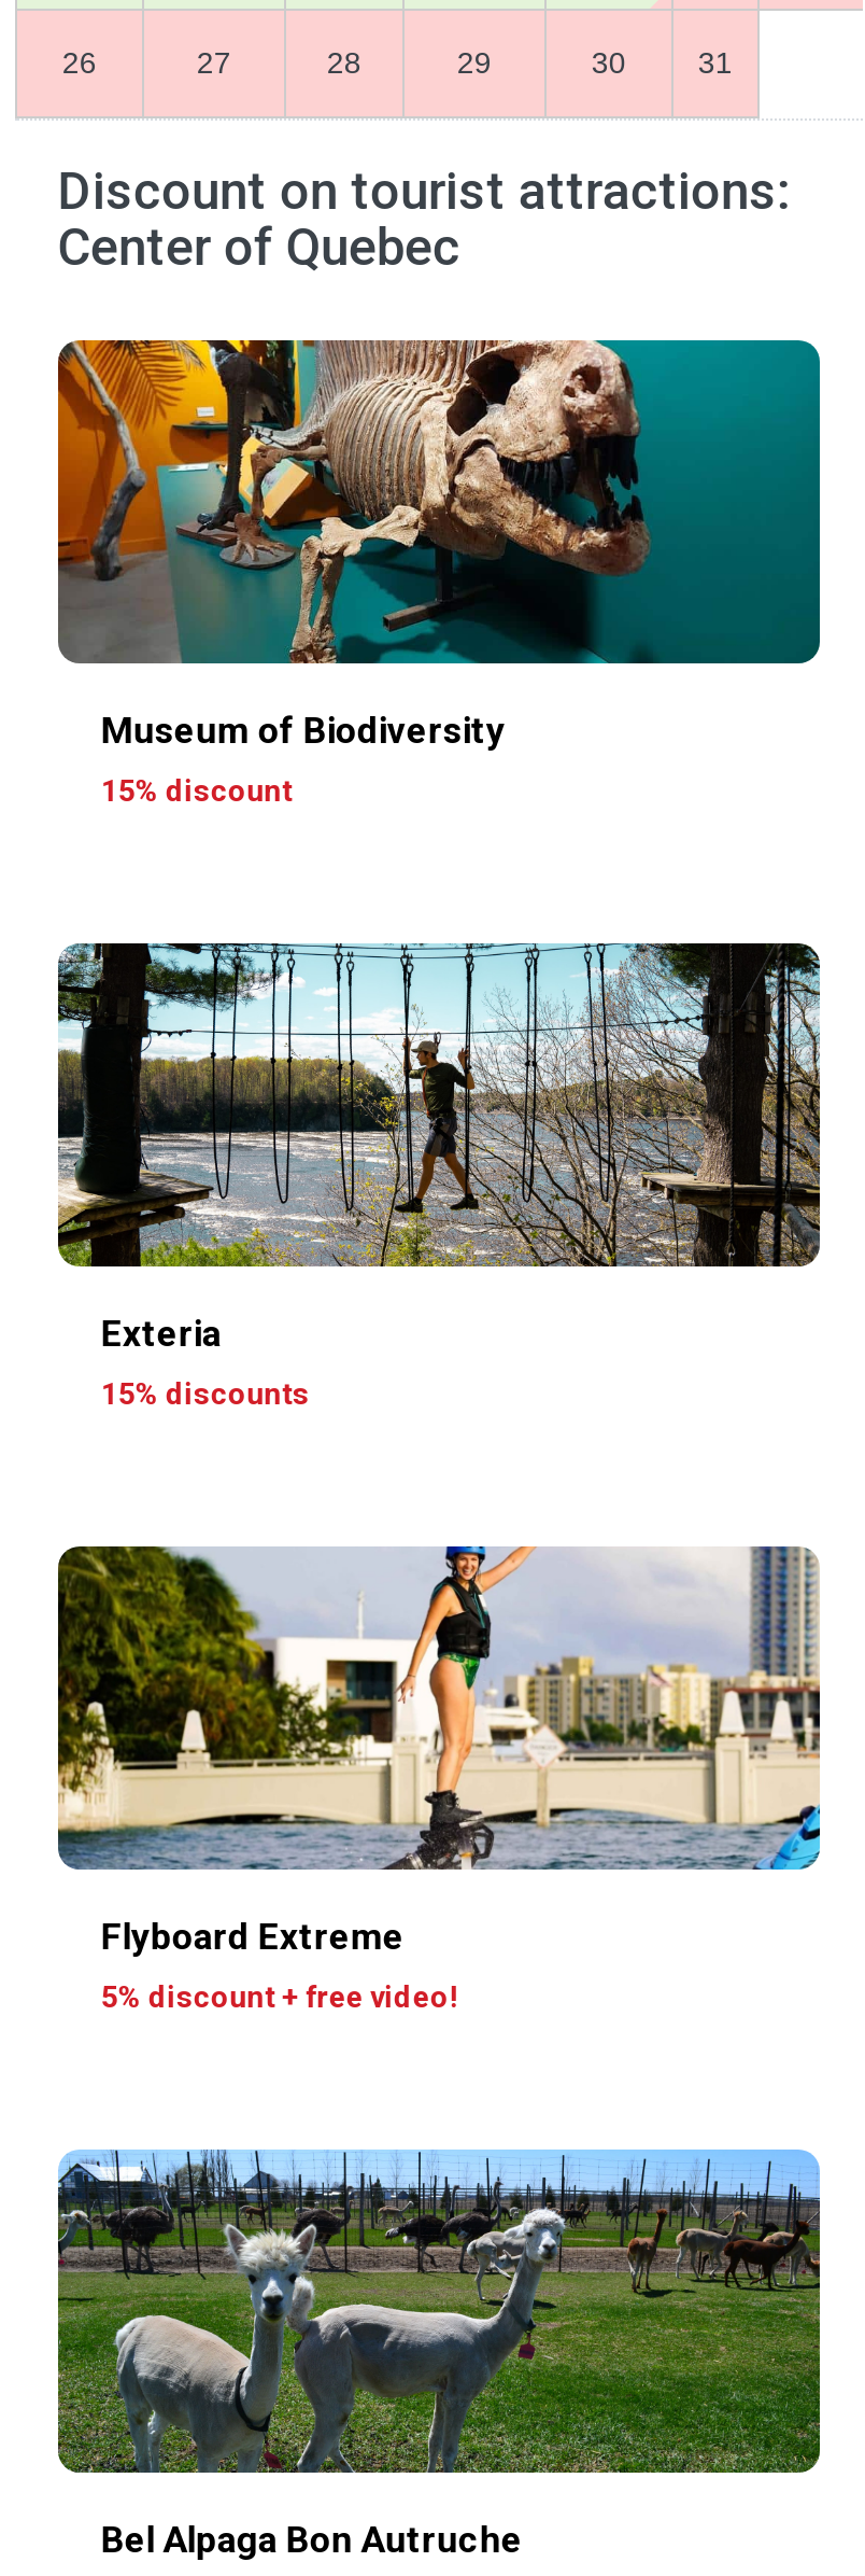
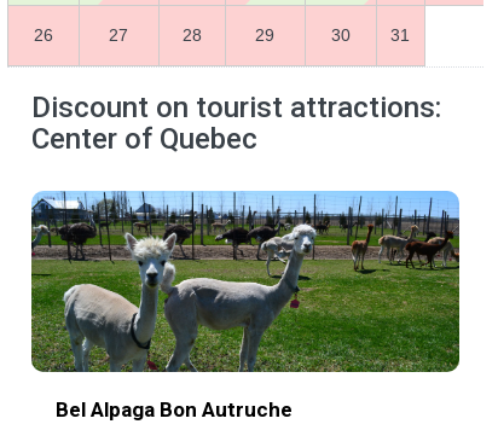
[56,338,822,808] [image] | Museum of Biodiversity | 15% discount -> none
[56,941,822,1411] [image] | Exteria | 15% discounts -> none
[56,1544,822,2014] [image] | Flyboard Extreme | 5% discount + free video! -> none

